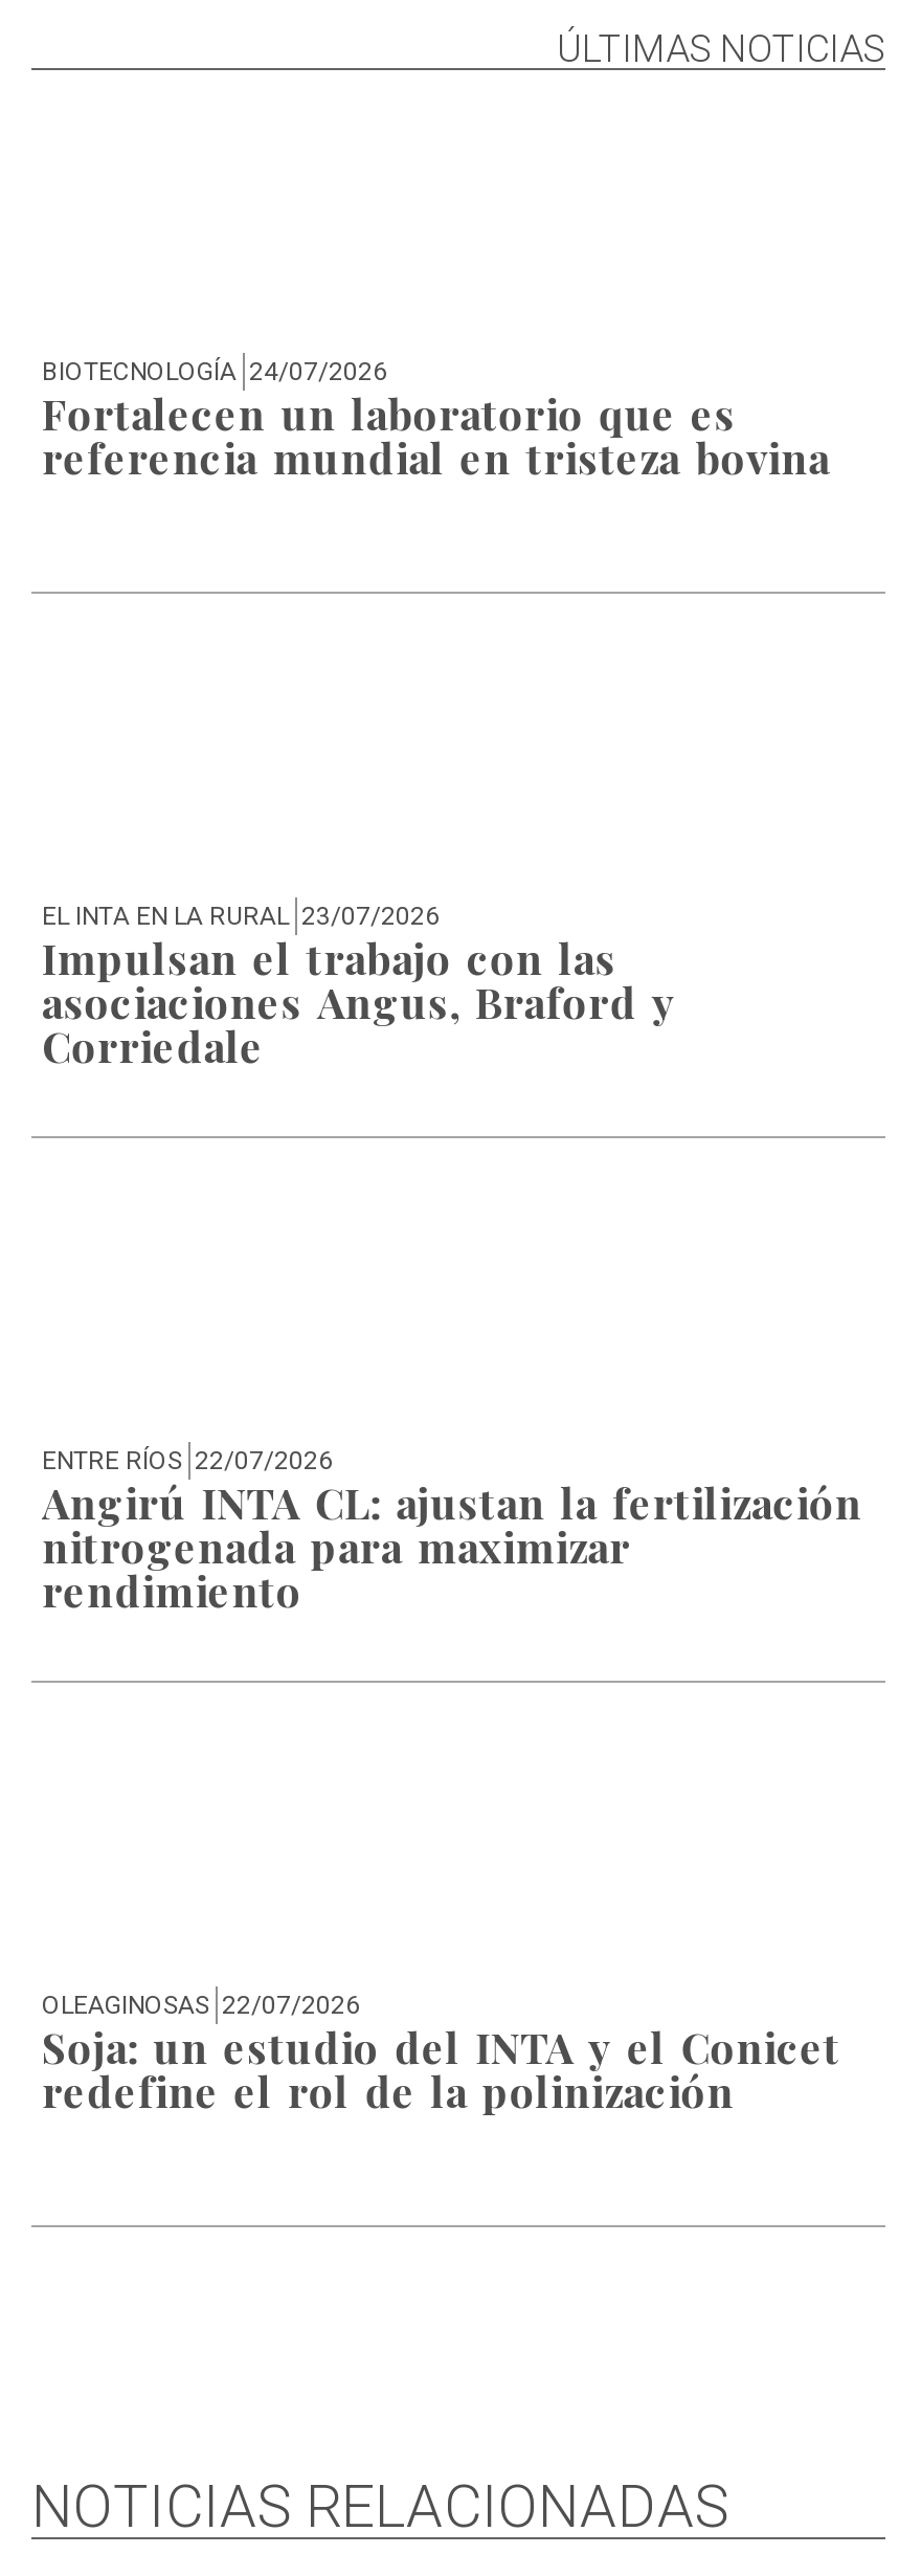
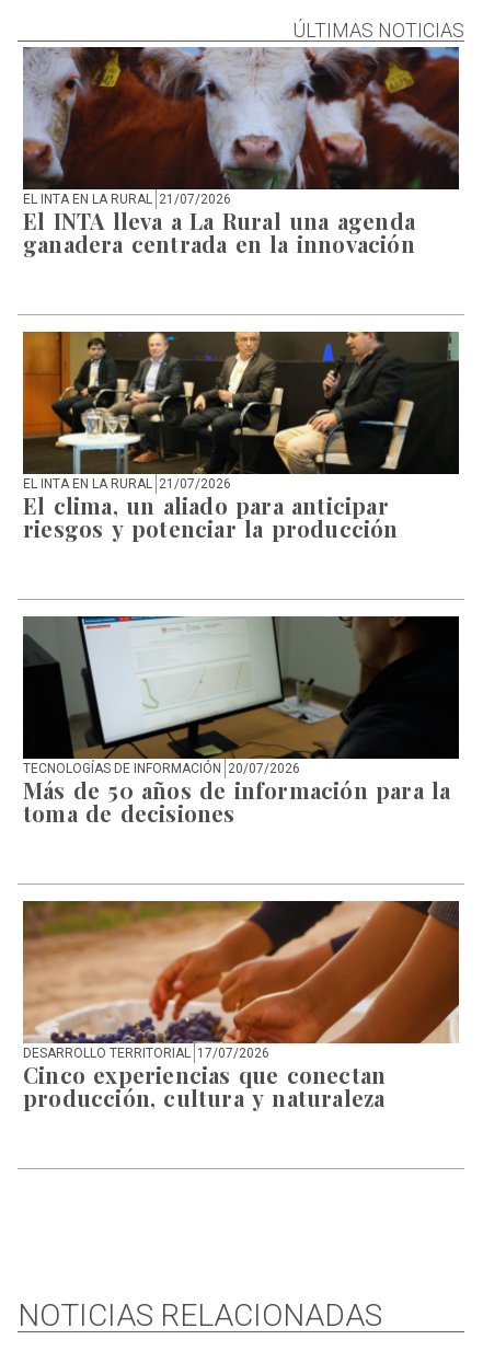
none -> [22,46,460,190] [image]
none -> [22,331,460,475] [image]
none -> [22,615,460,760] [image]
none -> [22,900,460,1044] [image]
[42,356,830,484] BIOTECNOLOGÍA 24/07/2026 | Fortalecen un laboratorio que es | referencia mundial en tristeza bovina -> [23,191,415,258] EL INTA EN LA RURAL 21/07/2026 | El INTA lleva a La Rural una agenda | ganadera centrada en la innovación
[42,901,676,1073] EL INTA EN LA RURAL 23/07/2026 | Impulsan el trabajo con las | asociaciones Angus, Braford y | Corriedale -> [23,476,398,543] EL INTA EN LA RURAL 21/07/2026 | El clima, un aliado para anticipar | riesgos y potenciar la producción
[42,1445,862,1617] ENTRE RÍOS 22/07/2026 | Angirú INTA CL: ajustan la fertilización | nitrogenada para maximizar | rendimiento -> [23,761,451,827] TECNOLOGÍAS DE INFORMACIÓN 20/07/2026 | Más de 50 años de información para la | toma de decisiones
[42,1990,841,2118] OLEAGINOSAS 22/07/2026 | Soja: un estudio del INTA y el Conicet | redefine el rol de la polinización -> [23,1045,386,1112] DESARROLLO TERRITORIAL 17/07/2026 | Cinco experiencias que conectan | producción, cultura y naturaleza

